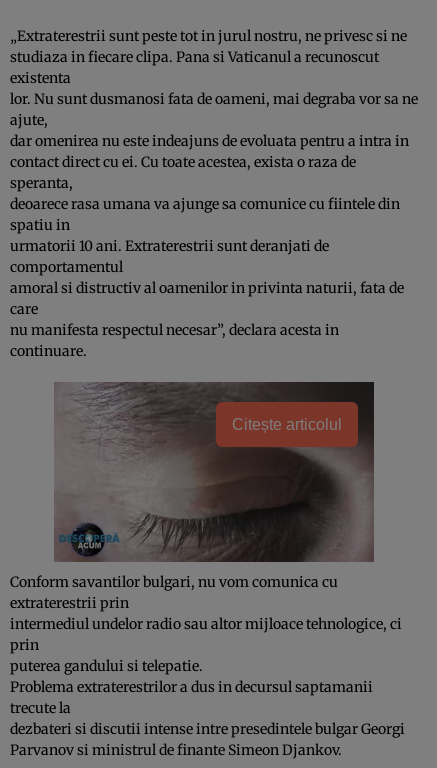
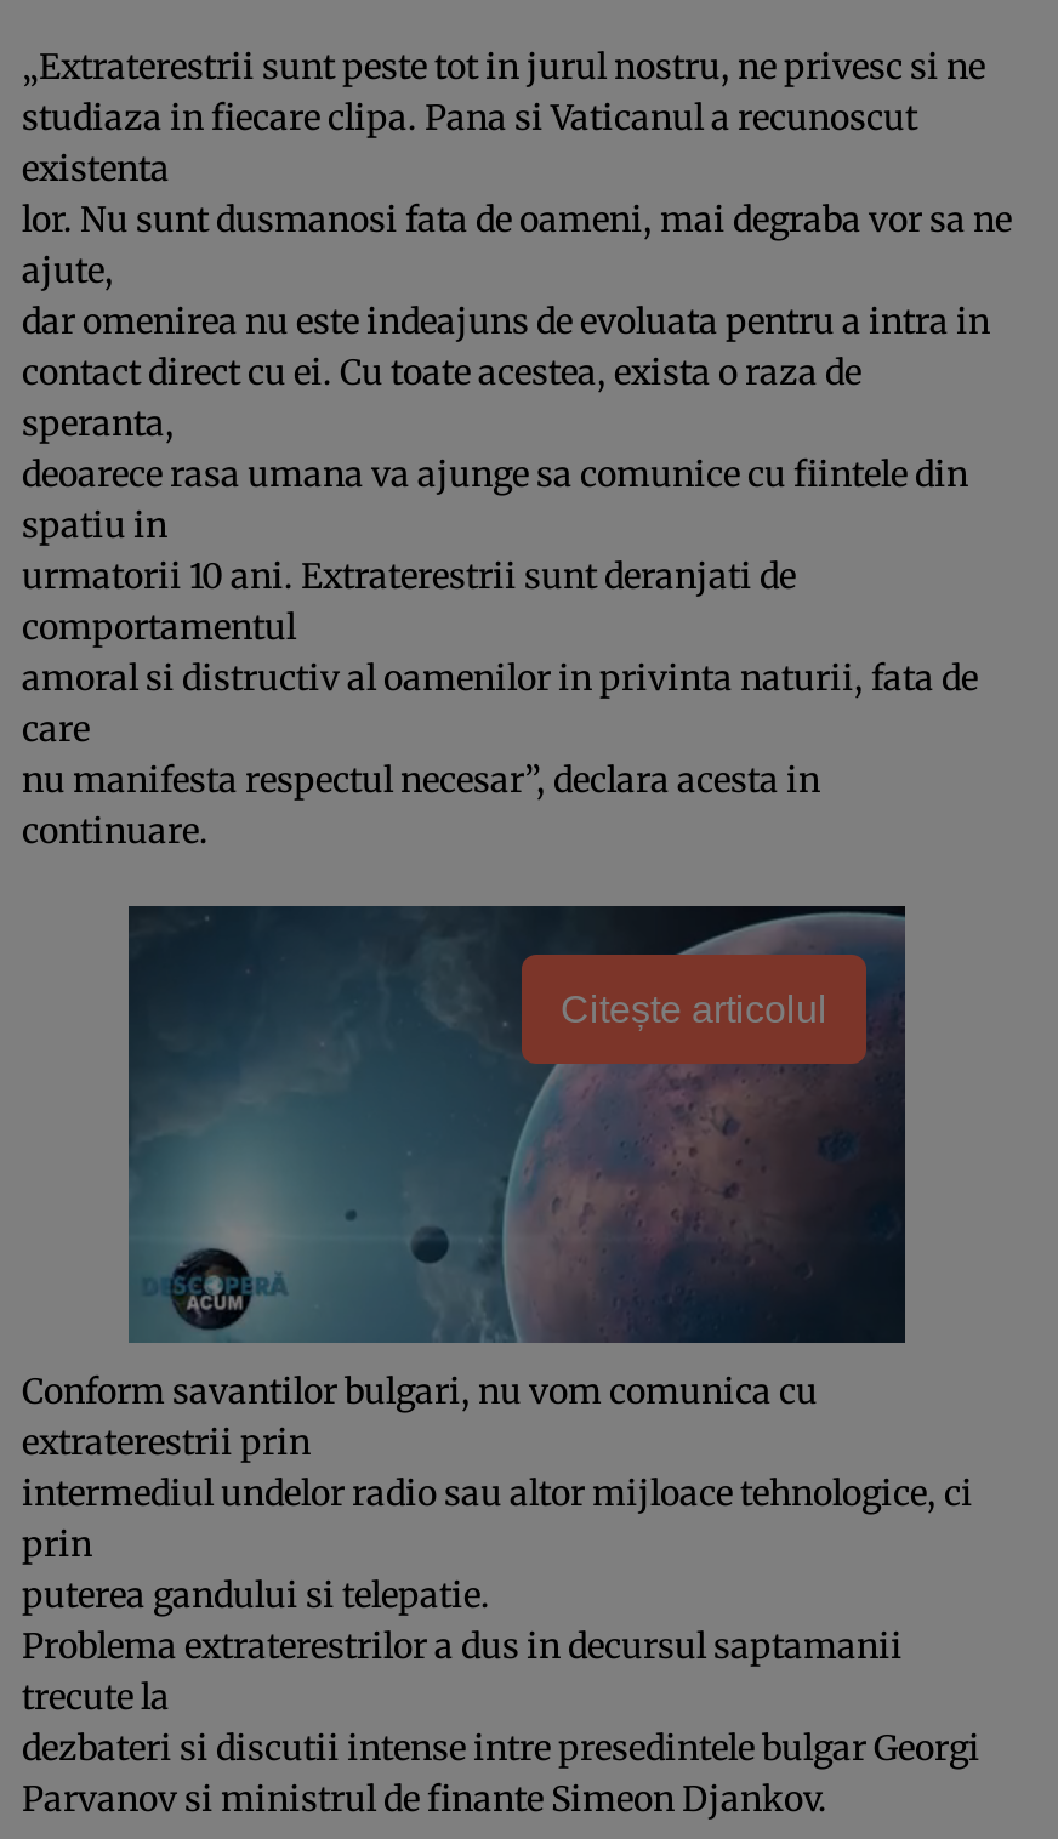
[53,381,375,563] [image] -> [126,904,908,1345] [image]

